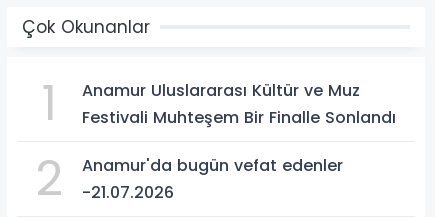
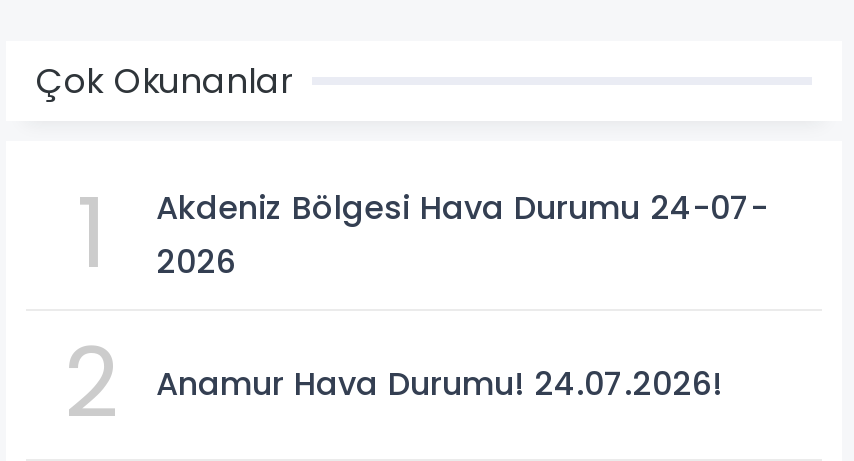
[82,79,396,129] Anamur Uluslararası Kültür ve Muz | Festivali Muhteşem Bir Finalle Sonlandı -> [156,185,768,285] Akdeniz Bölgesi Hava Durumu 24-07- | 2026
[82,154,343,204] Anamur'da bugün vefat edenler | -21.07.2026 -> [156,362,722,408] Anamur Hava Durumu! 24.07.2026!

